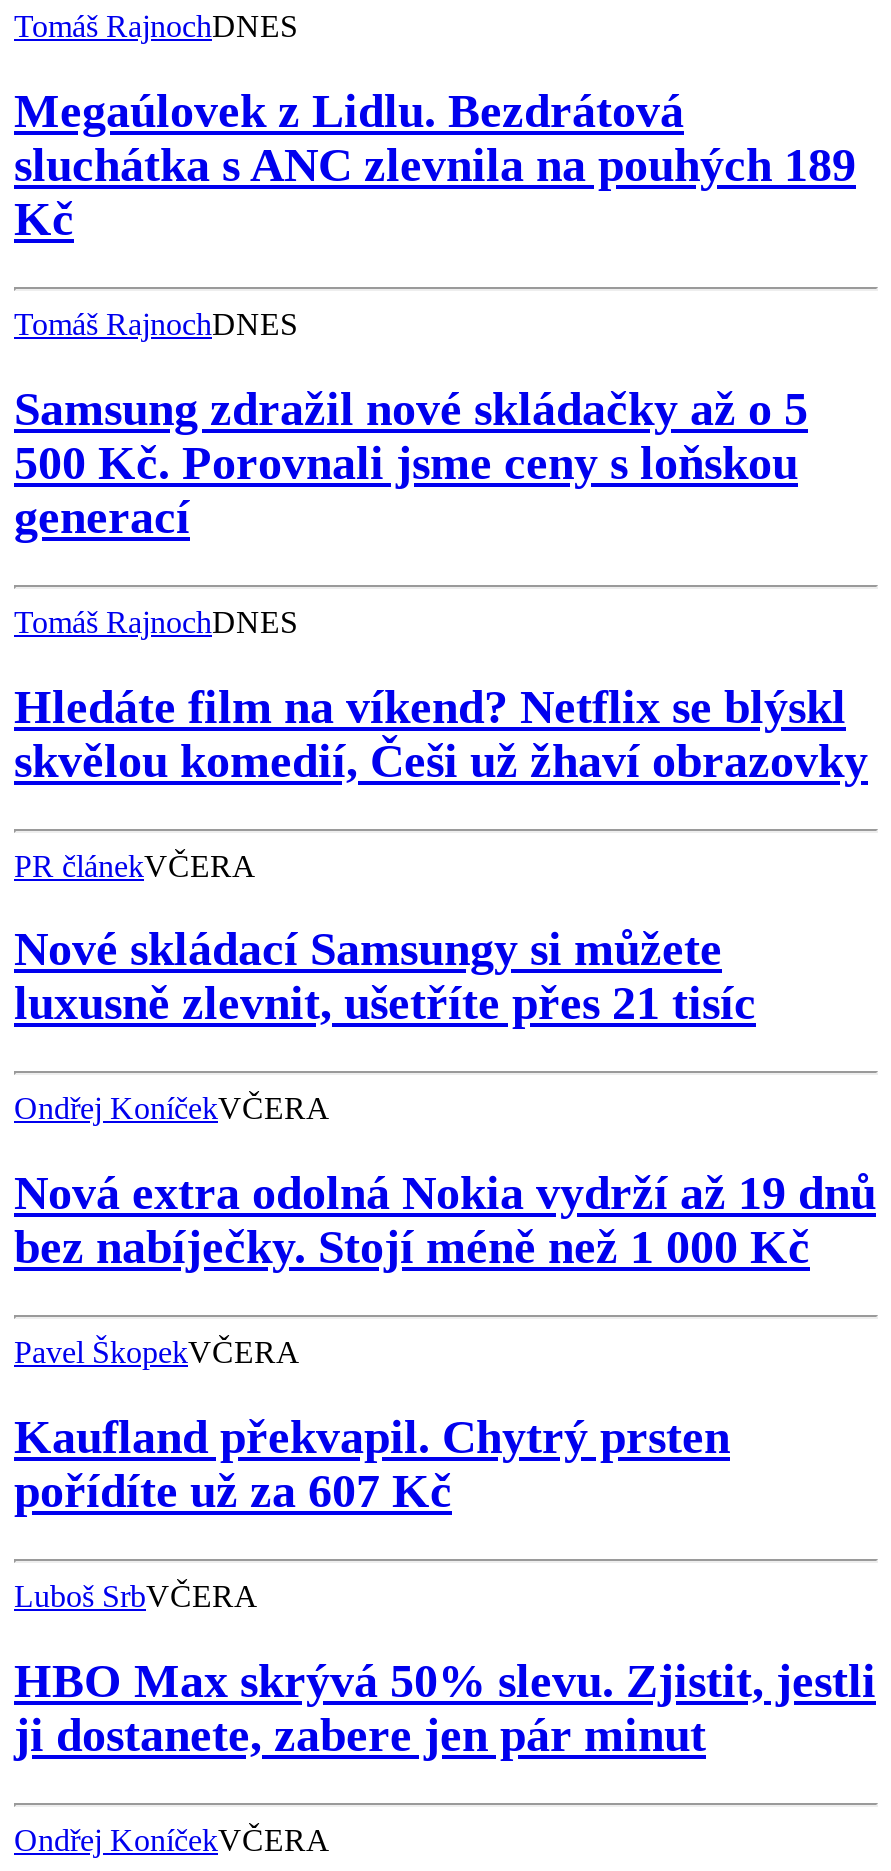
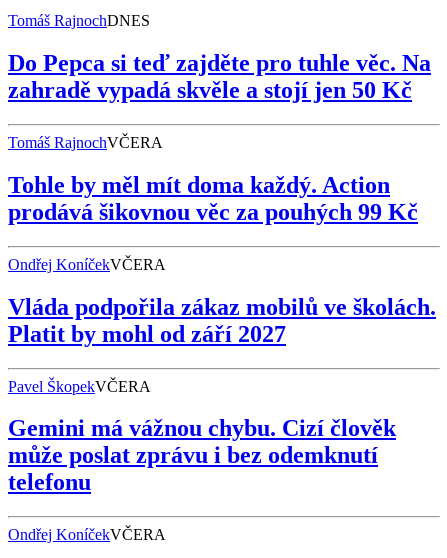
[14,85,868,1030] Megaúlovek z Lidlu. Bezdrátová | sluchátka s ANC zlevnila na pouhých 189 | Kč | Tomáš RajnochDNES | Samsung zdražil nové skládačky až o 5 | 500 Kč. Porovnali jsme ceny s loňskou | generací | Tomáš RajnochDNES | Hledáte film na víkend? Netflix se blýskl | skvělou komedií, Češi už žhaví obrazovky | PR článekVČERA | Nové skládací Samsungy si můžete | luxusně zlevnit, ušetříte přes 21 tisíc -> [8,50,431,225] Do Pepca si teď zajděte pro tuhle věc. Na | zahradě vypadá skvěle a stojí jen 50 Kč | Tomáš RajnochVČERA | Tohle by měl mít doma každý. Action | prodává šikovnou věc za pouhých 99 Kč
[14,1168,876,1274] Nová extra odolná Nokia vydrží až 19 dnů | bez nabíječky. Stojí méně než 1 000 Kč -> [8,294,436,347] Vláda podpořila zákaz mobilů ve školách. | Platit by mohl od září 2027
[14,1411,876,1761] Kaufland překvapil. Chytrý prsten | pořídíte už za 607 Kč | Luboš SrbVČERA | HBO Max skrývá 50% slevu. Zjistit, jestli | ji dostanete, zabere jen pár minut -> [8,415,396,495] Gemini má vážnou chybu. Cizí člověk | může poslat zprávu i bez odemknutí | telefonu

